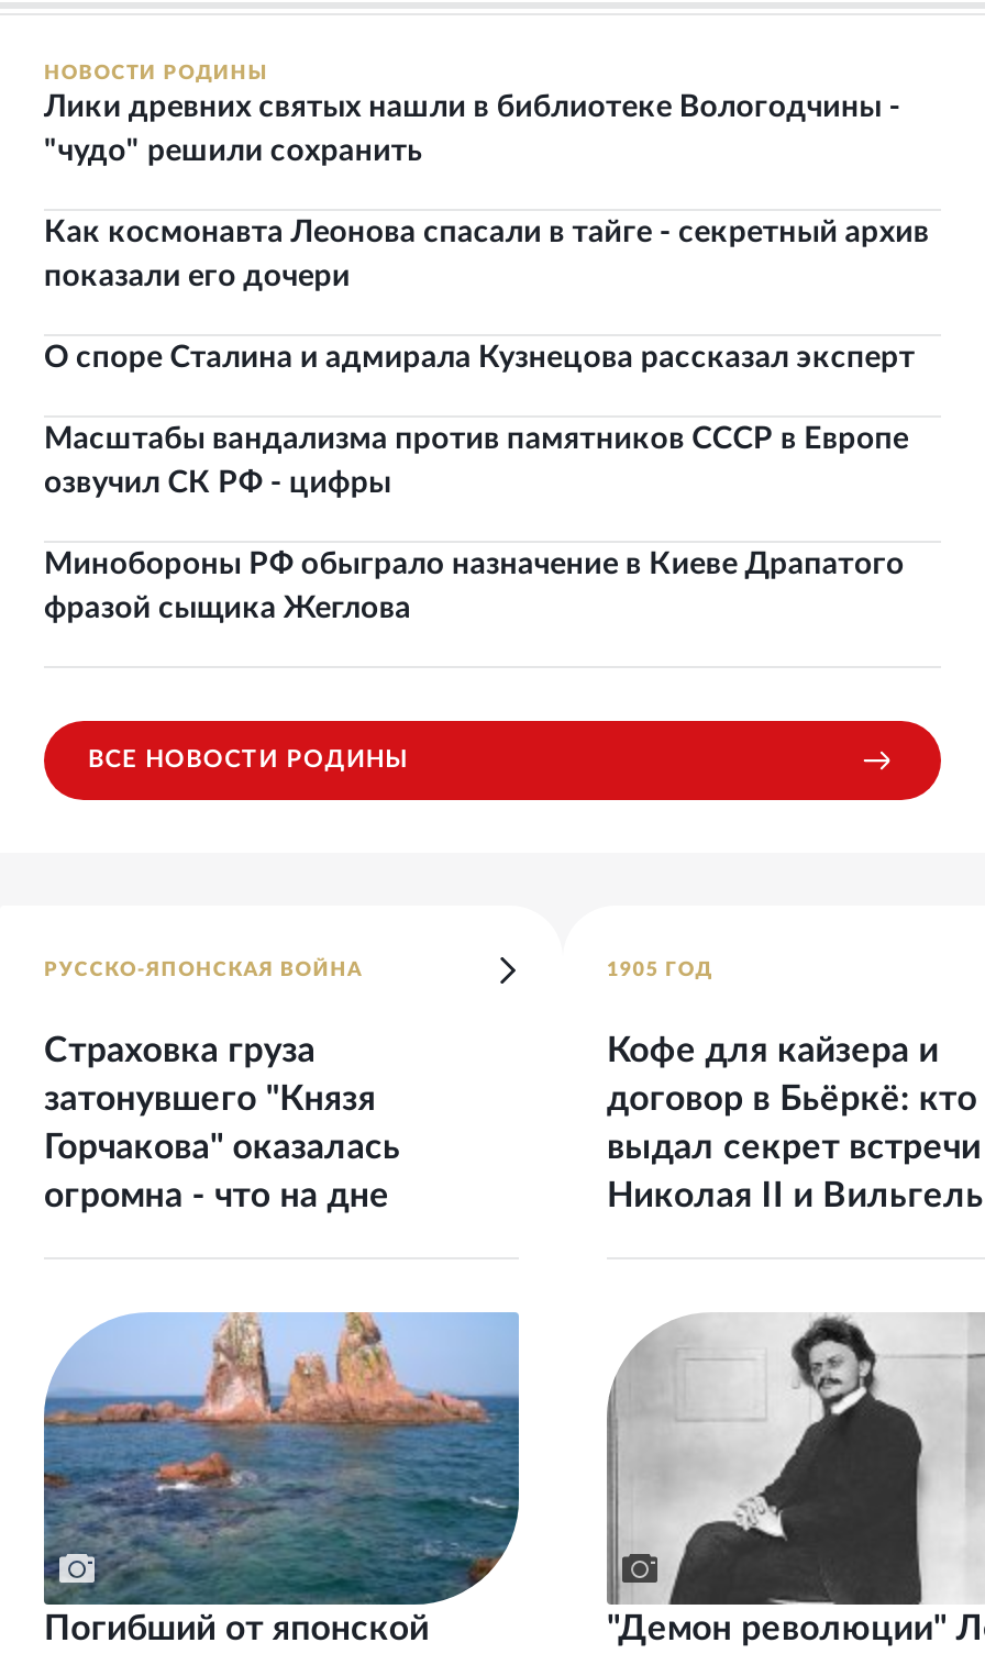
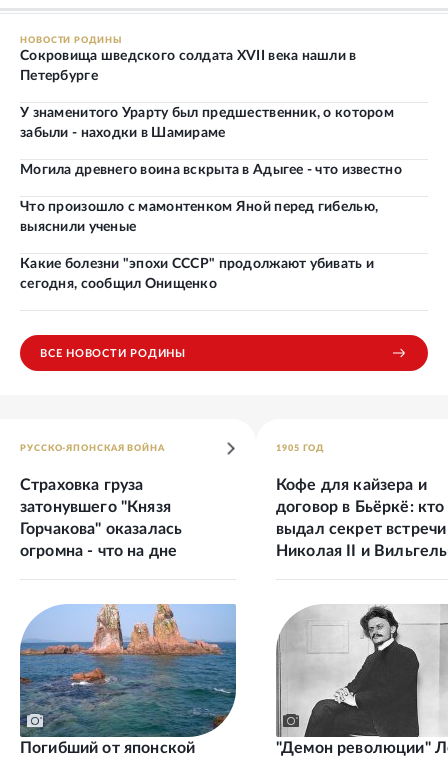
[44,91,901,166] Лики древних святых нашли в библиотеке Вологодчины - | "чудо" решили сохранить -> [20,49,357,83] Сокровища шведского солдата XVII века нашли в | Петербурге
[44,217,929,291] Как космонавта Леонова спасали в тайге - секретный архив | показали его дочери -> [20,106,394,140] У знаменитого Урарту был предшественник, о котором | забыли - находки в Шамираме
[44,342,915,373] О споре Сталина и адмирала Кузнецова рассказал эксперт -> [20,163,402,177] Могила древнего воина вскрыта в Адыгее - что известно
[44,423,909,498] Масштабы вандализма против памятников СССР в Европе | озвучил СК РФ - цифры -> [20,200,378,234] Что произошло с мамонтенком Яной перед гибелью, | выяснили ученые
[44,548,904,623] Минобороны РФ обыграло назначение в Киеве Драпатого | фразой сыщика Жеглова -> [20,257,374,291] Какие болезни "эпохи СССР" продолжают убивать и | сегодня, сообщил Онищенко

